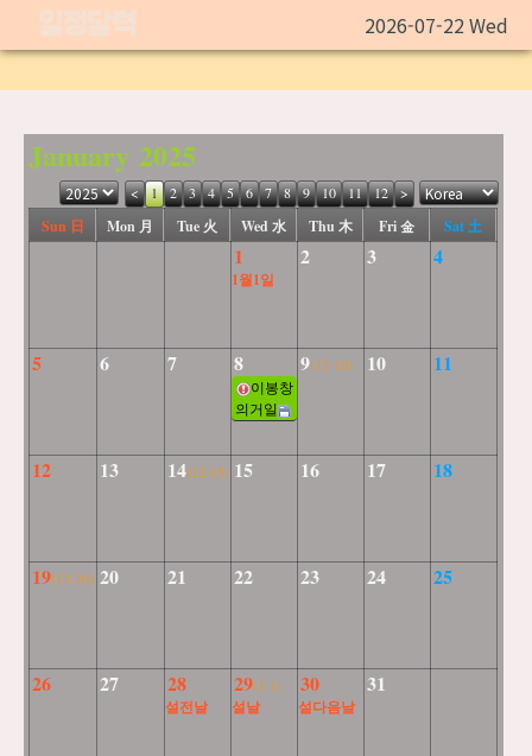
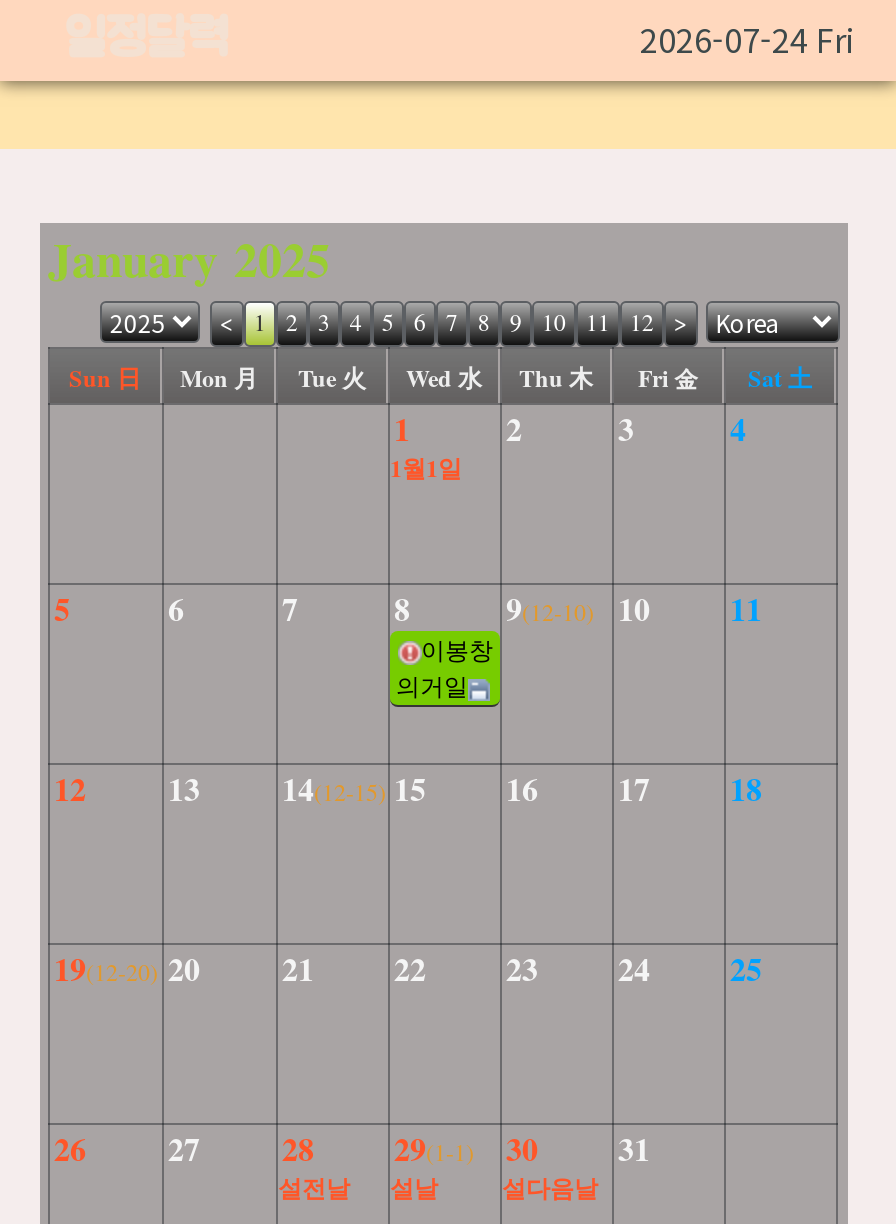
[365,11,508,39] 2026-07-22 Wed -> [640,15,856,63] 2026-07-24 Fri

